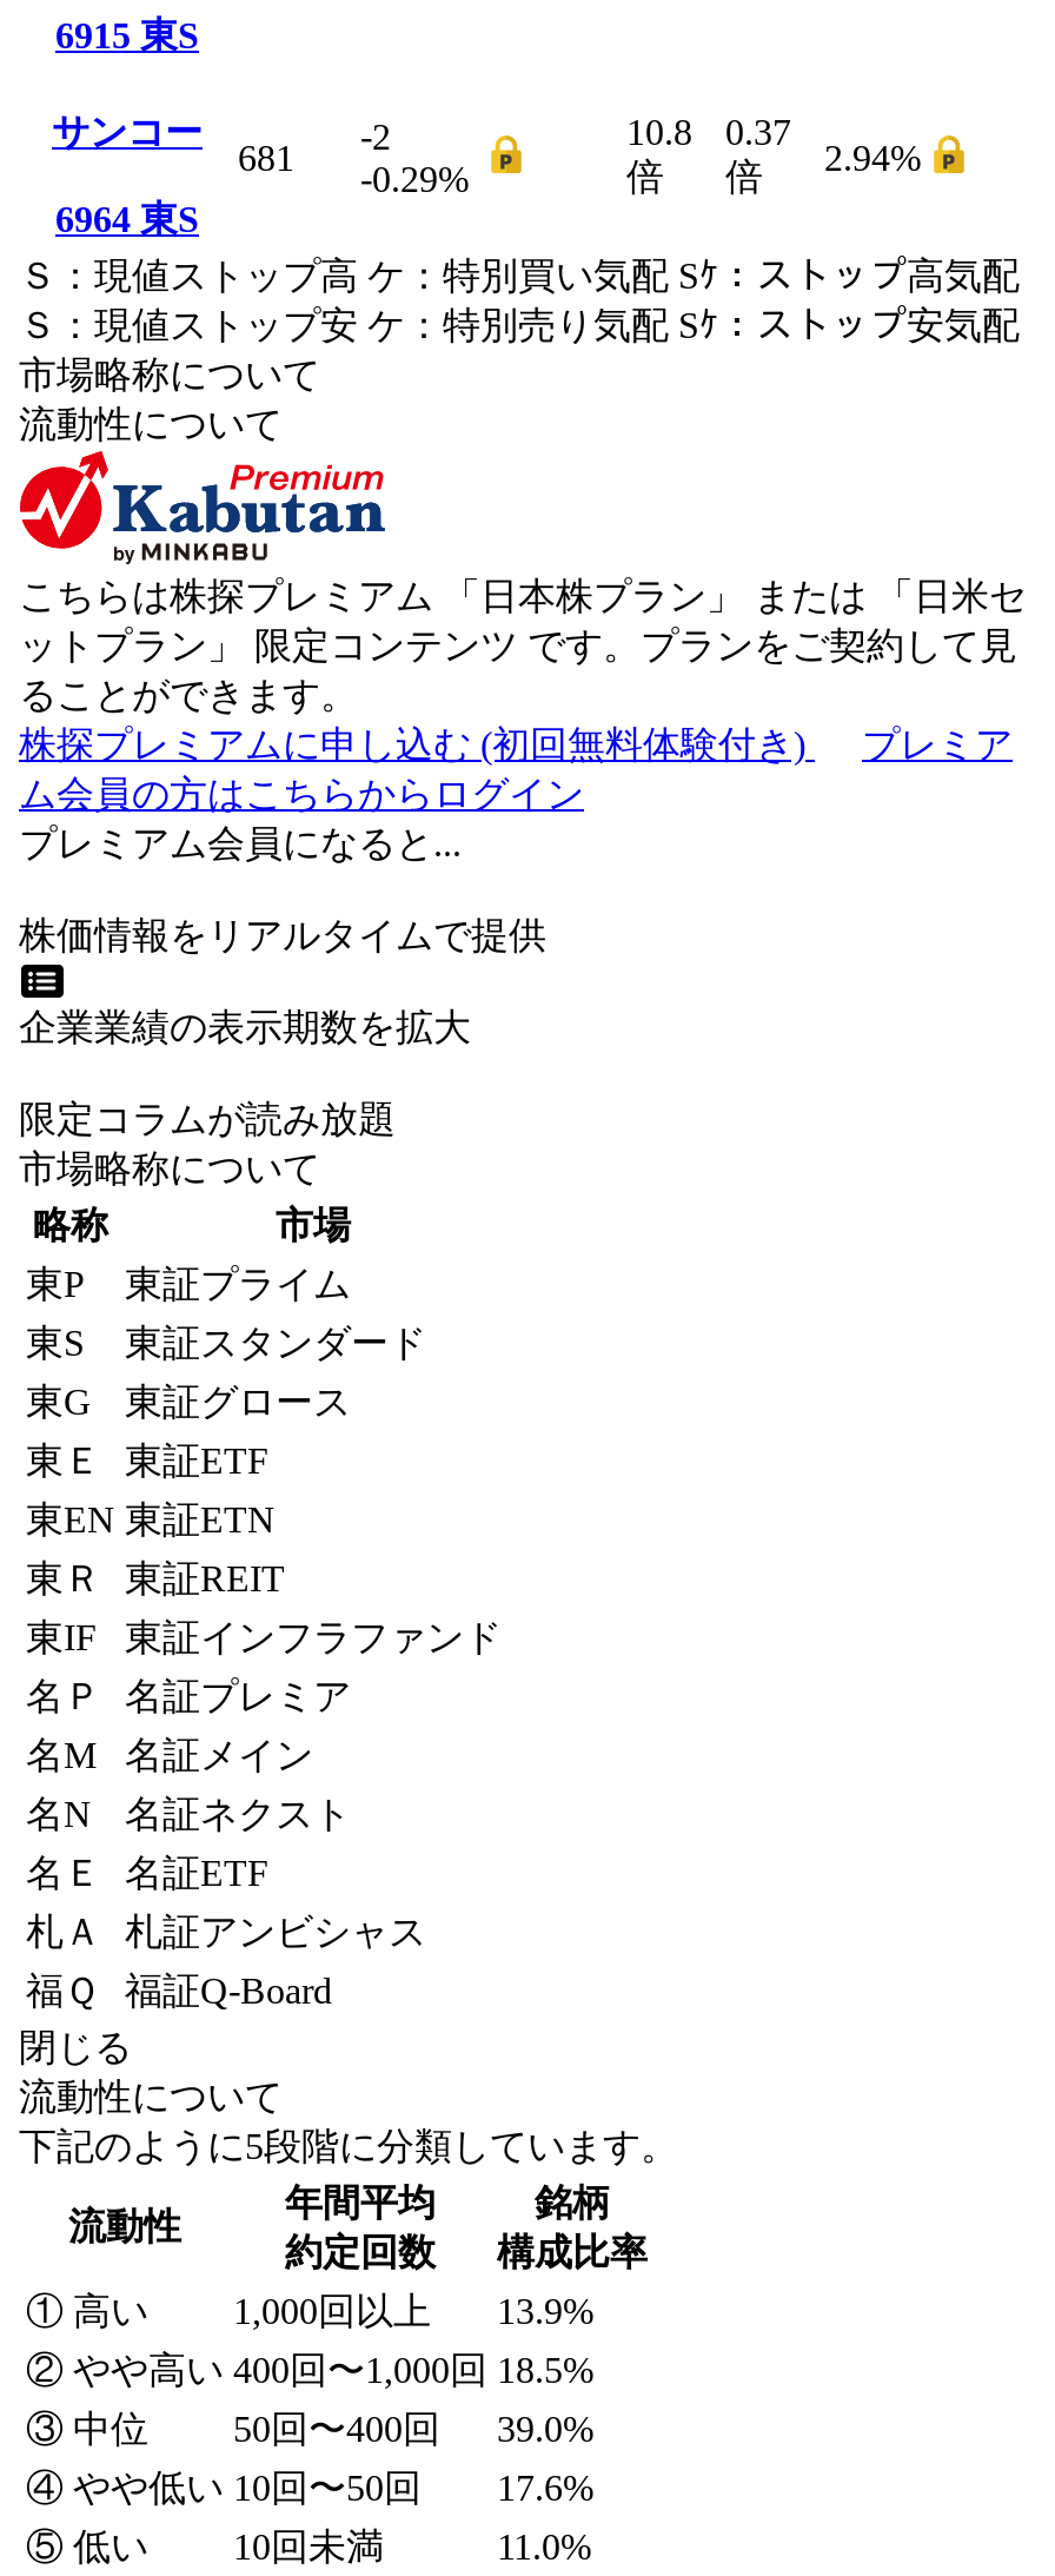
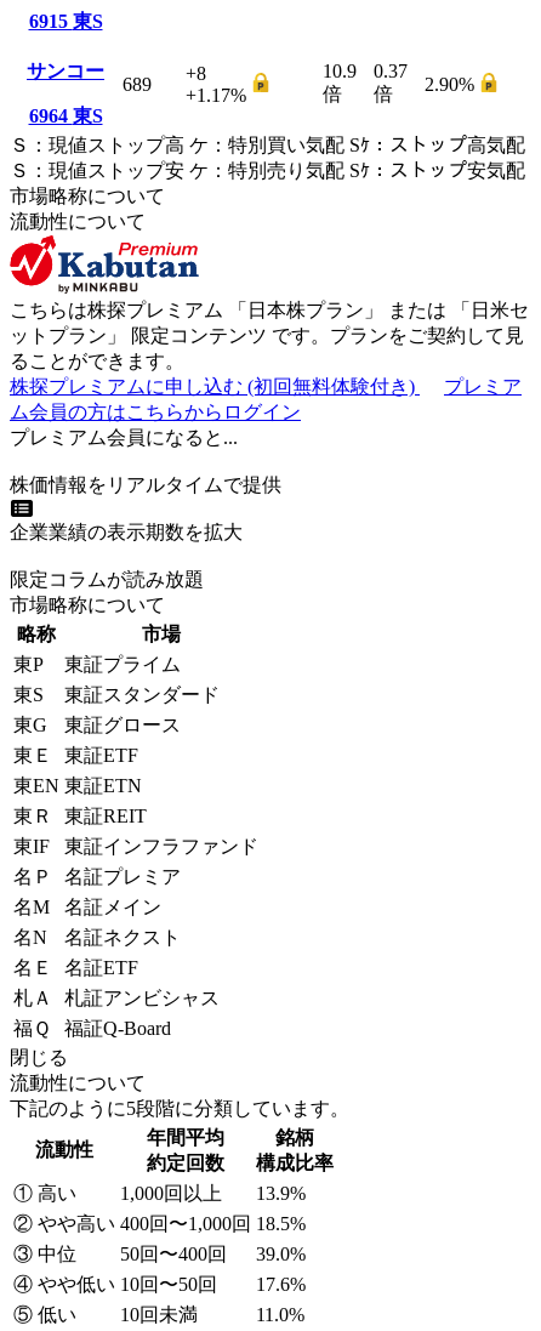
[360,116,391,156] -2 -> [186,63,206,83] +8
[626,111,791,151] 10.8 0.37 -> [323,60,408,81] 10.9 0.37
[238,137,294,177] 681 -> [123,74,152,94] 689
[626,137,921,196] 倍 倍 2.94% -> [323,74,474,104] 倍 倍 2.90%
[360,159,469,199] -0.29% -> [186,85,246,105] +1.17%

